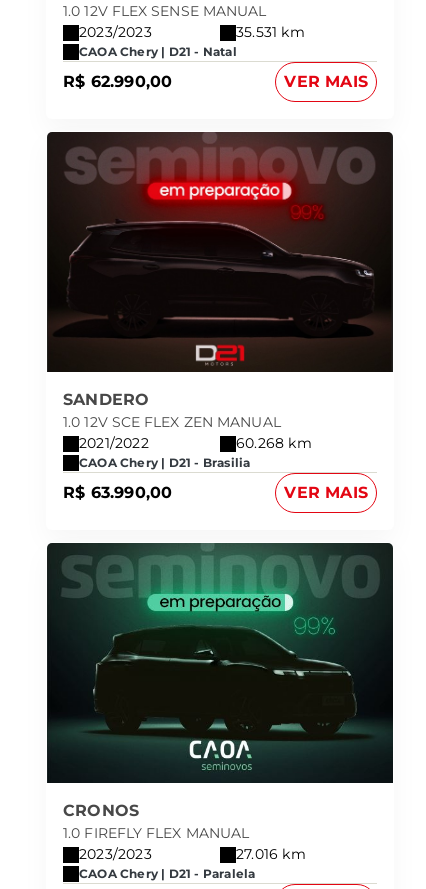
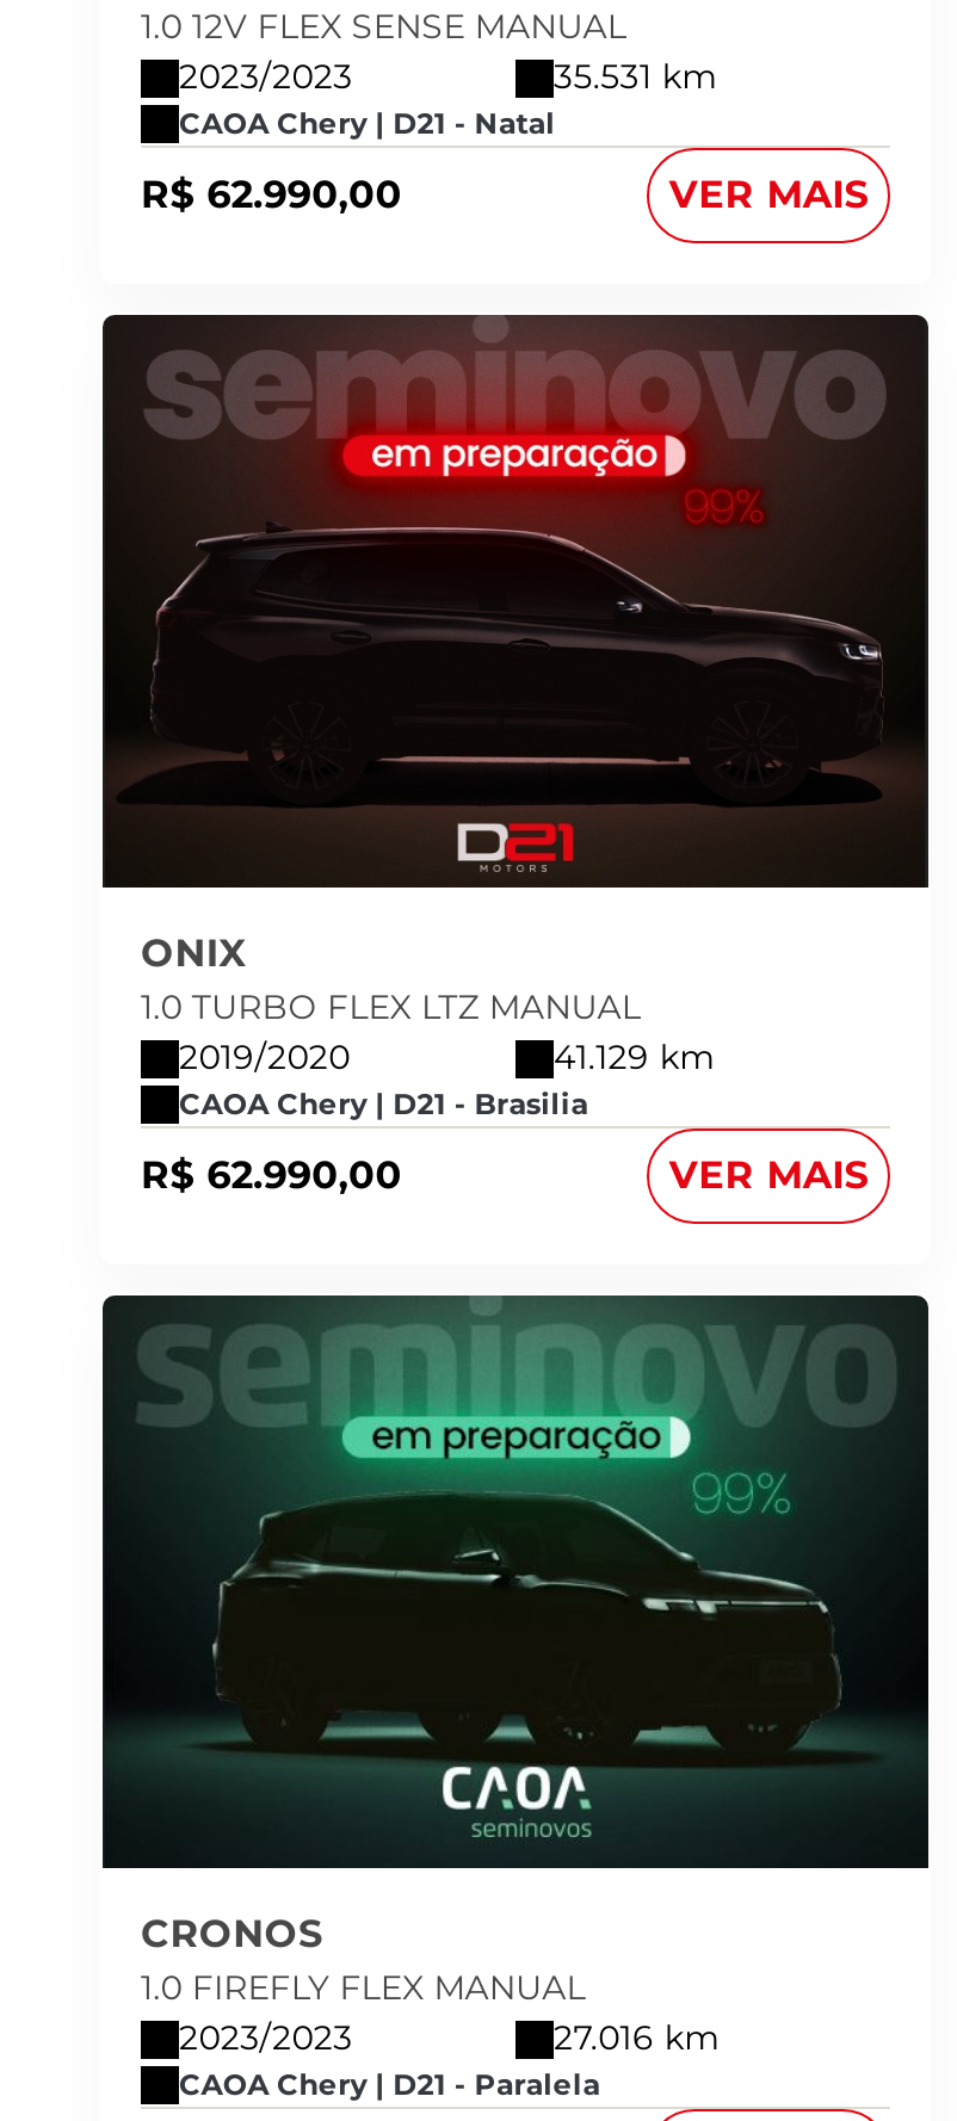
[63,390,312,452] SANDERO | 1.0 12V SCE FLEX ZEN MANUAL | 2021/2022 | 60.268 km -> [141,931,715,1079] ONIX | 1.0 TURBO FLEX LTZ MANUAL | 2019/2020 | 41.129 km
[63,483,172,502] R$ 63.990,00 -> [141,1153,402,1198] R$ 62.990,00

